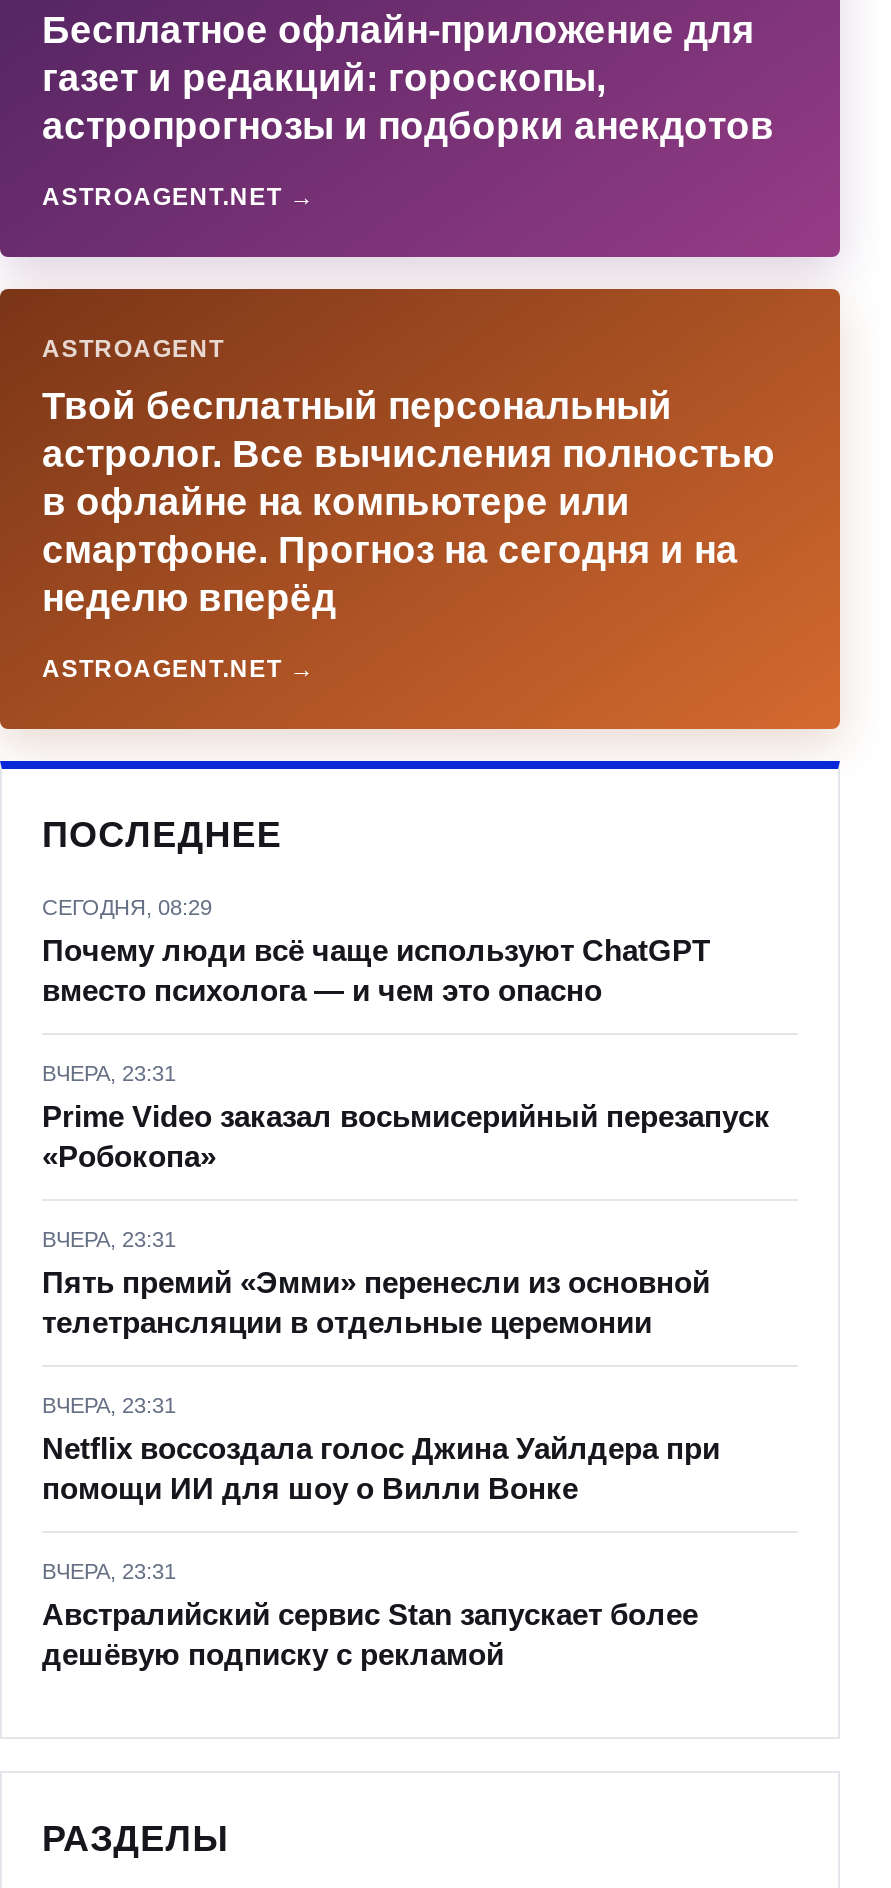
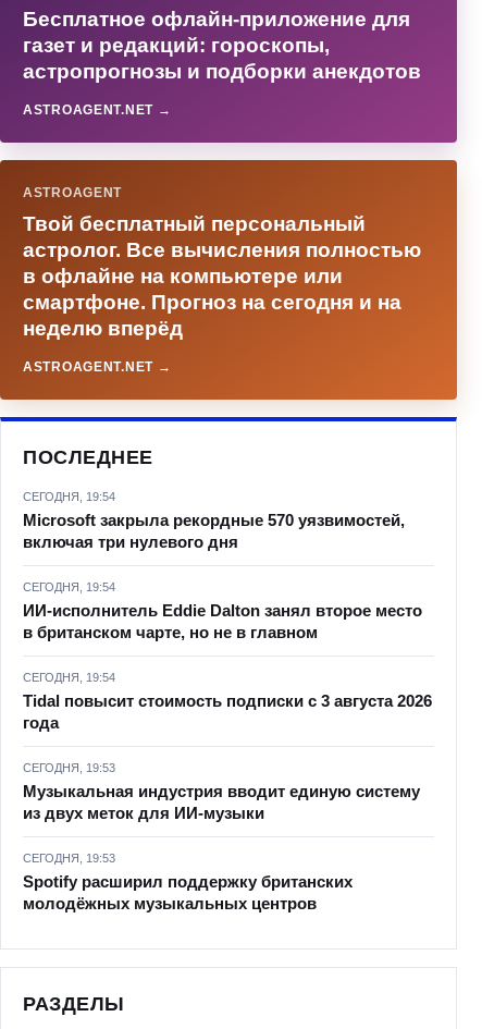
[42,895,710,1007] СЕГОДНЯ, 08:29 | Почему люди всё чаще используют ChatGPT | вместо психолога — и чем это опасно -> [23,490,405,551] СЕГОДНЯ, 19:54 | Microsoft закрыла рекордные 570 уязвимостей, | включая три нулевого дня
[42,1061,770,1173] ВЧЕРА, 23:31 | Prime Video заказал восьмисерийный перезапуск | «Робокопа» -> [23,580,422,641] СЕГОДНЯ, 19:54 | ИИ-исполнитель Eddie Dalton занял второе место | в британском чарте, но не в главном
[42,1227,710,1339] ВЧЕРА, 23:31 | Пять премий «Эмми» перенесли из основной | телетрансляции в отдельные церемонии -> [23,671,432,732] СЕГОДНЯ, 19:54 | Tidal повысит стоимость подписки с 3 августа 2026 | года
[42,1393,720,1505] ВЧЕРА, 23:31 | Netflix воссоздала голос Джина Уайлдера при | помощи ИИ для шоу о Вилли Вонке -> [23,761,420,822] СЕГОДНЯ, 19:53 | Музыкальная индустрия вводит единую систему | из двух меток для ИИ-музыки
[42,1559,698,1671] ВЧЕРА, 23:31 | Австралийский сервис Stan запускает более | дешёвую подписку с рекламой -> [23,852,353,912] СЕГОДНЯ, 19:53 | Spotify расширил поддержку британских | молодёжных музыкальных центров

